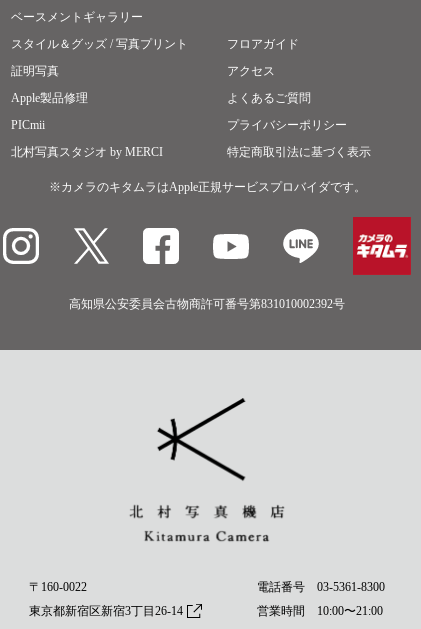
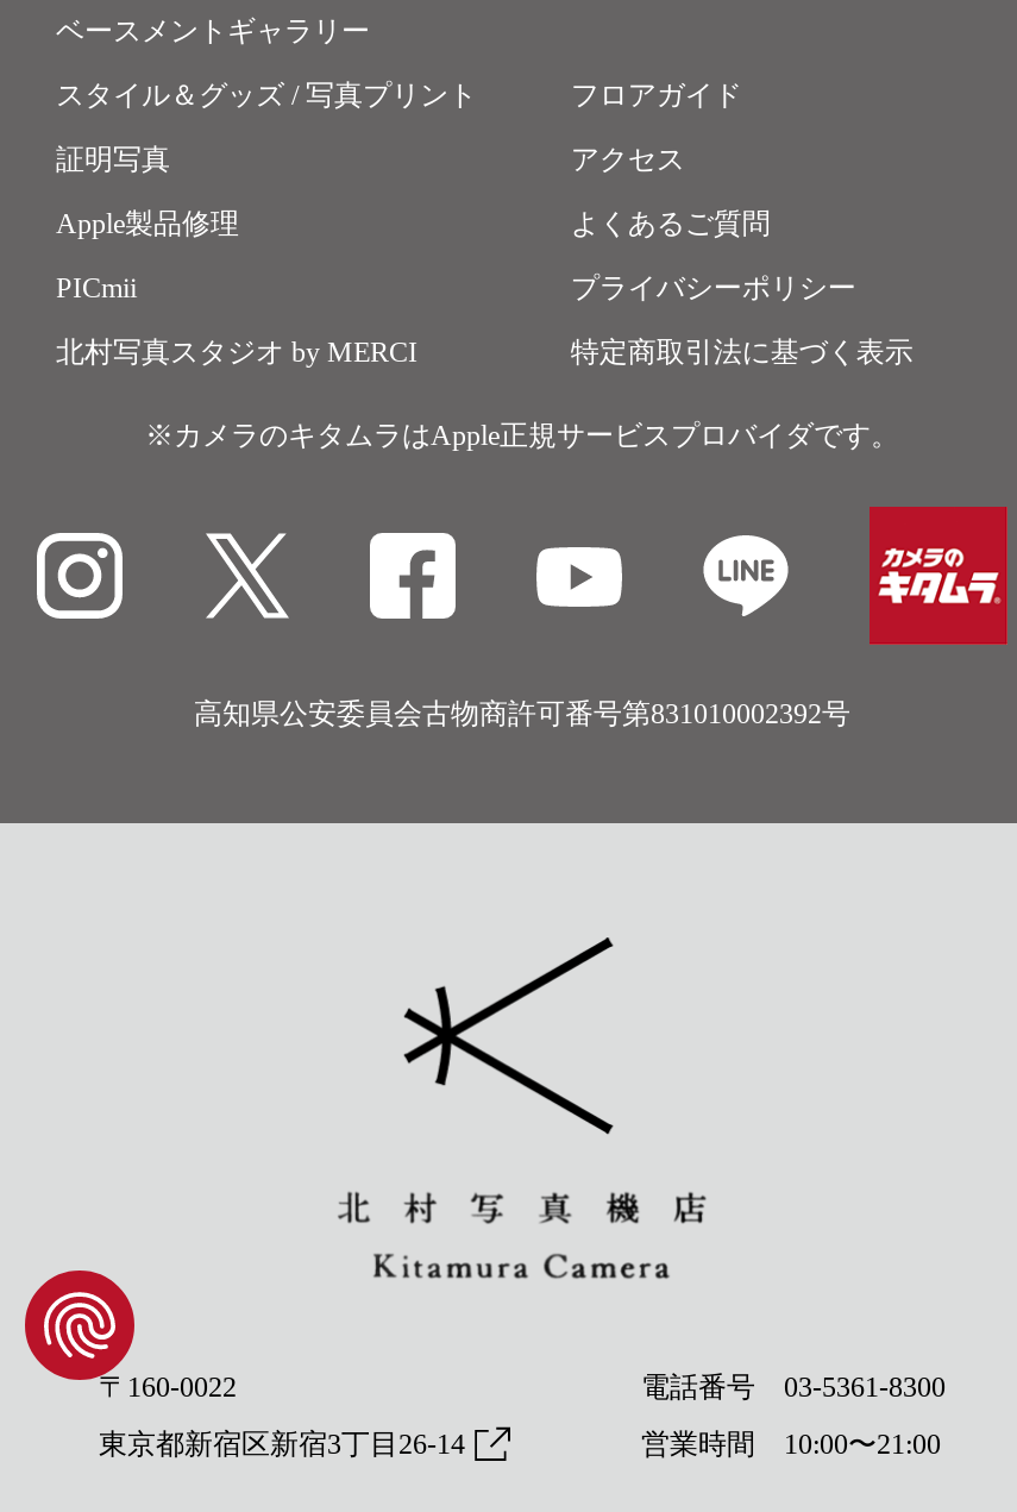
none -> [23,1268,137,1382] [image]

